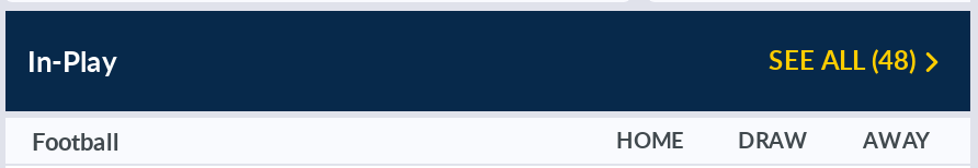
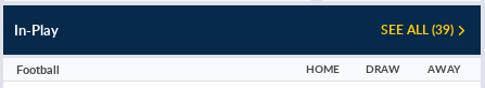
[769,42,916,79] SEE ALL (48) -> [381,21,454,39] SEE ALL (39)

